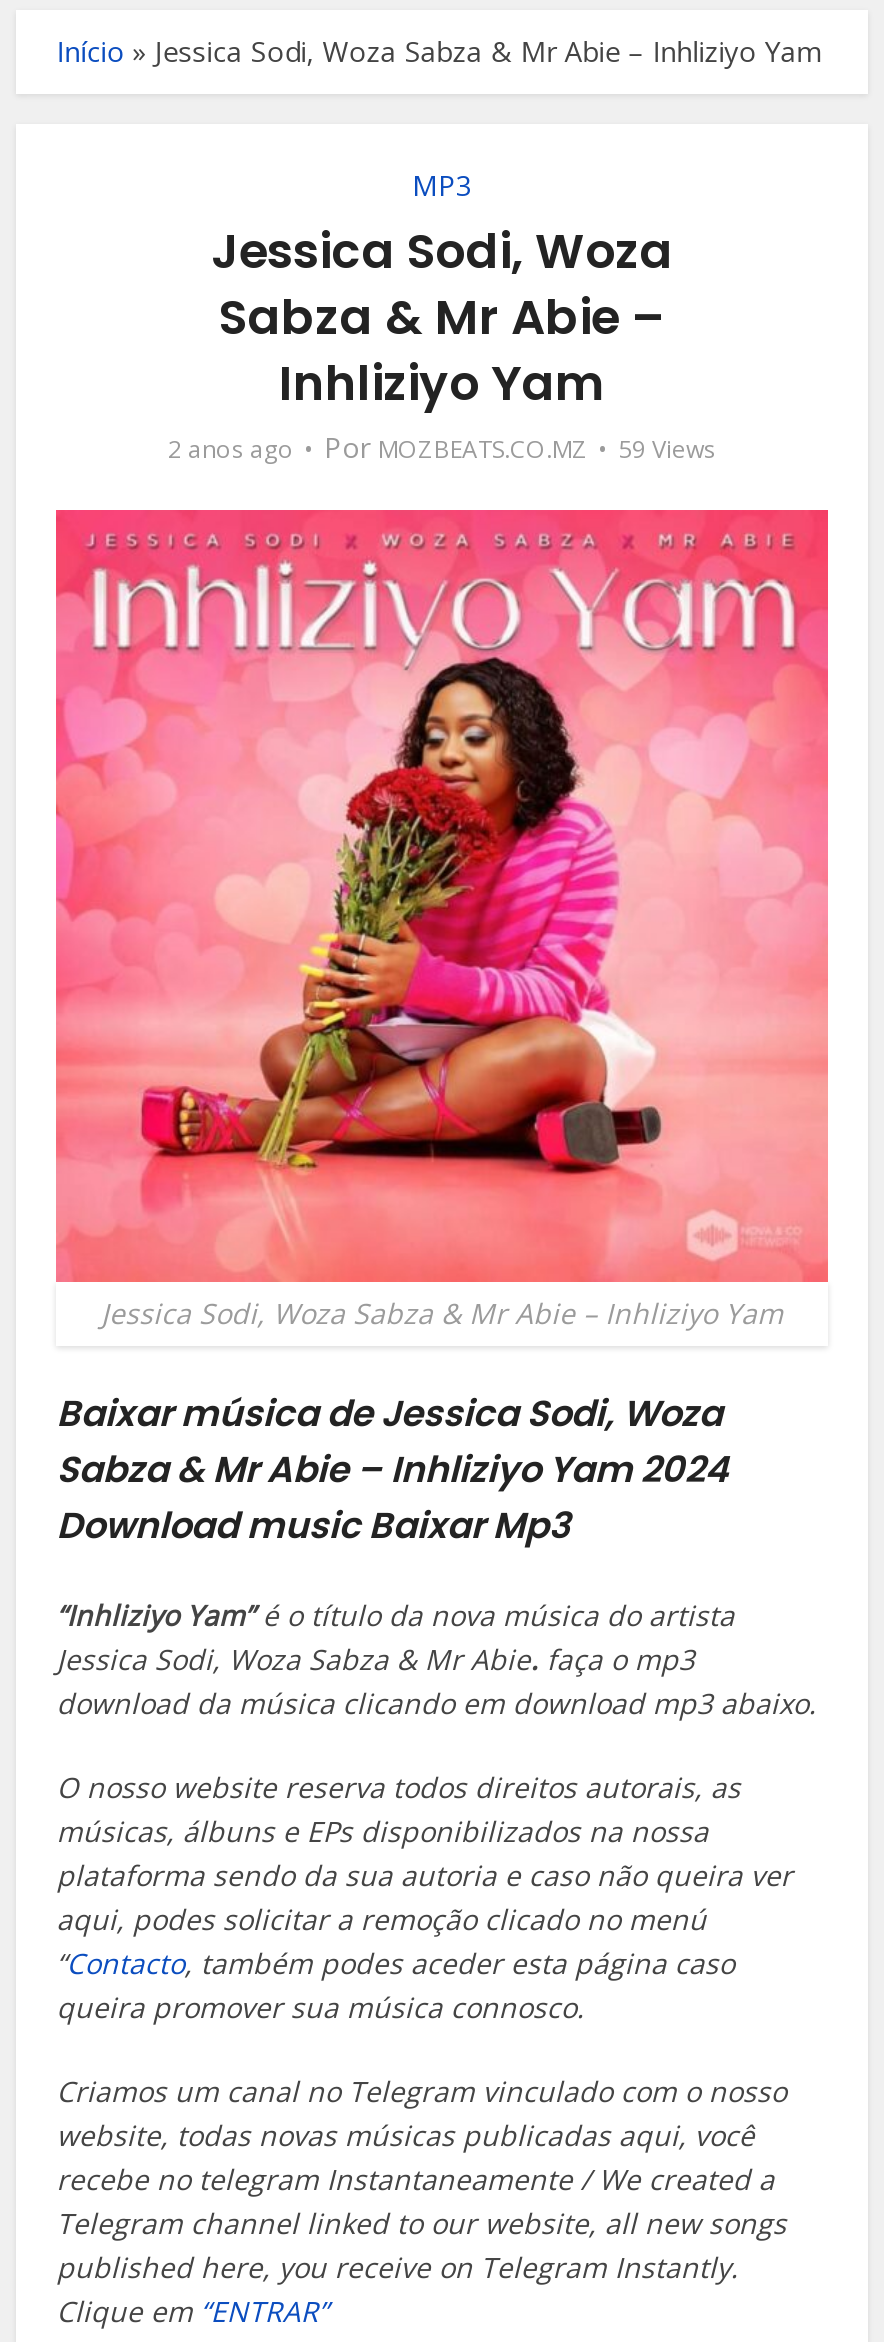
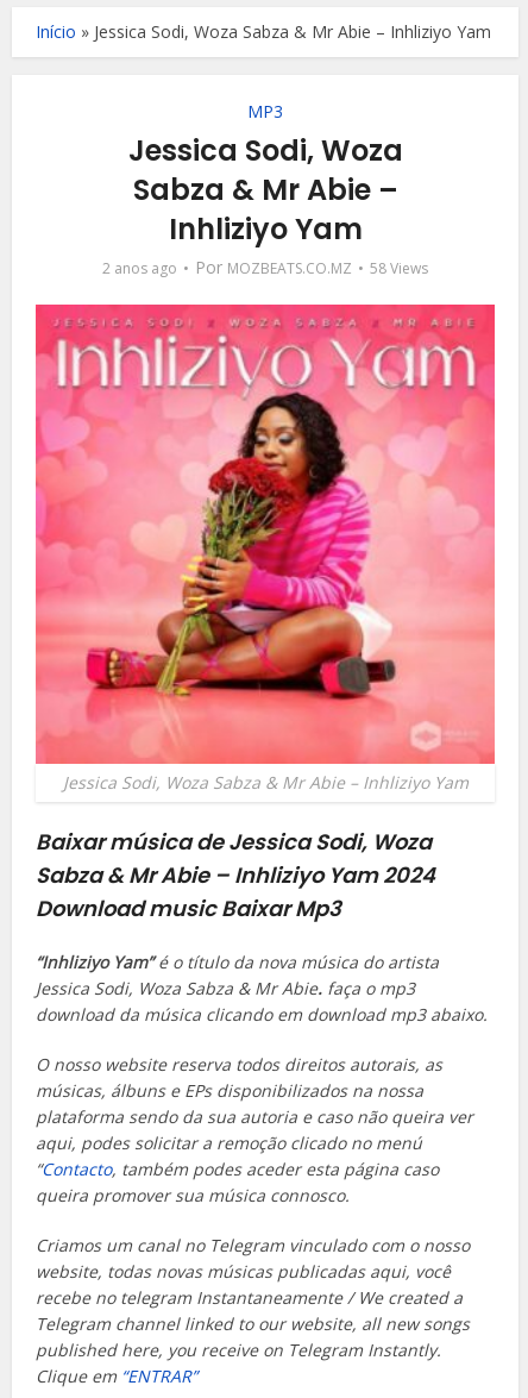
[168,429,716,467] 2 anos ago Por MOZBEATS.CO.MZ 59 Views -> [102,256,428,279] 2 anos ago Por MOZBEATS.CO.MZ 58 Views

